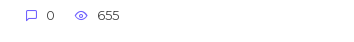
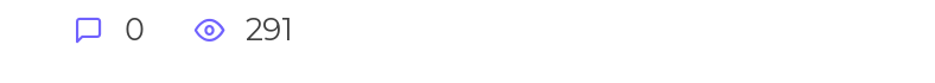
[97,8,119,23] 655 -> [246,13,291,48] 291

